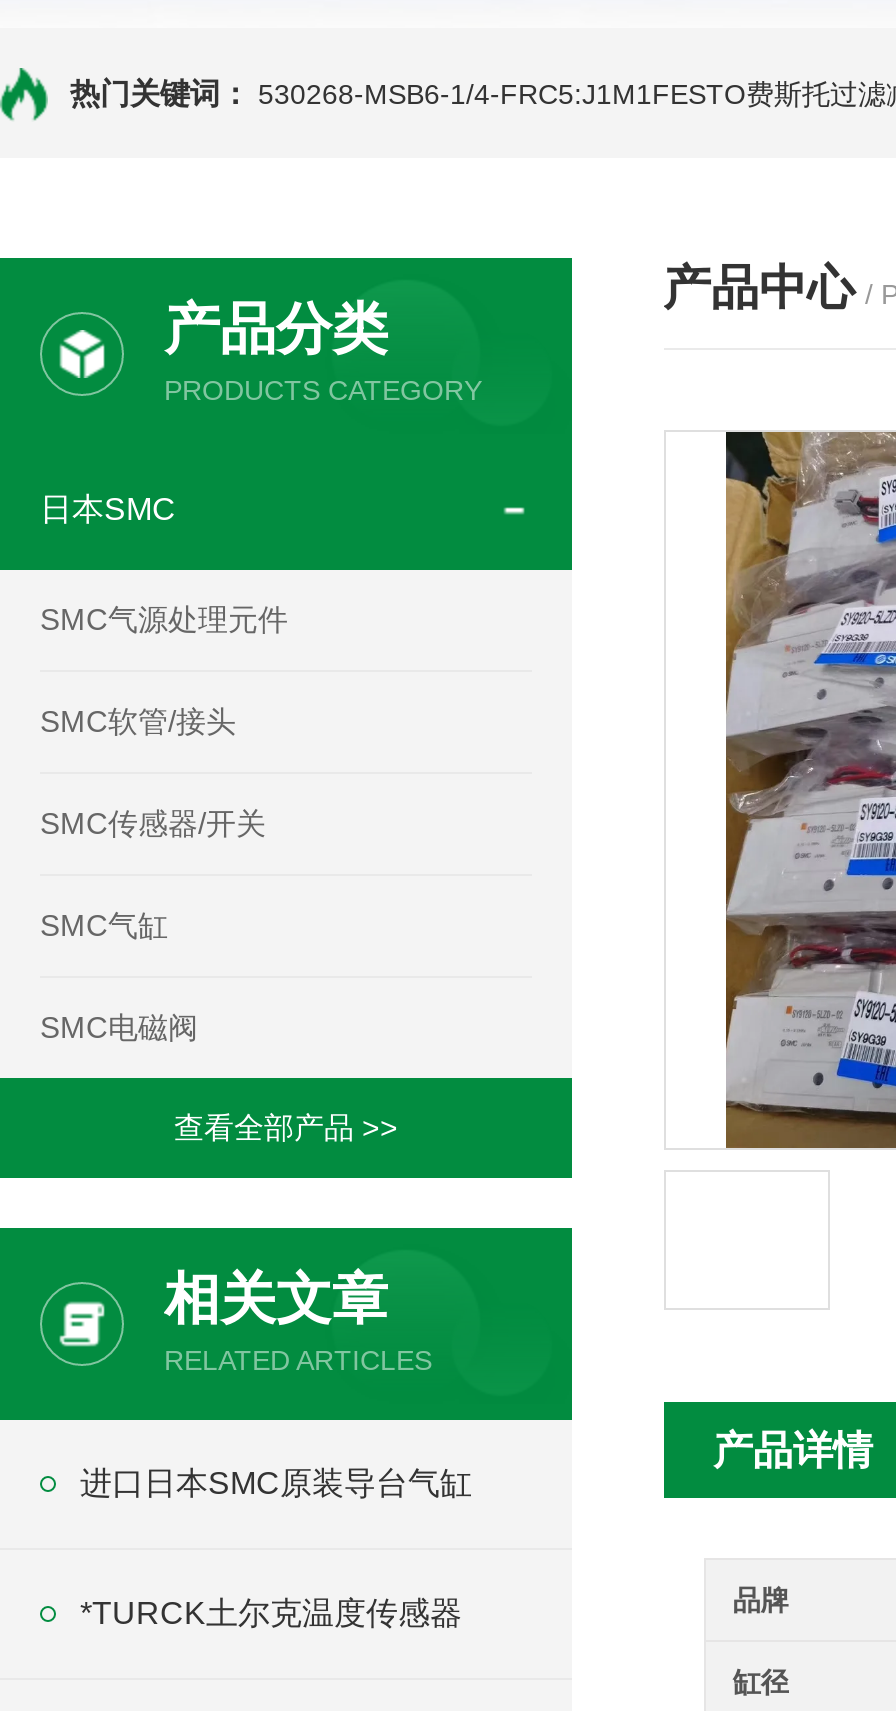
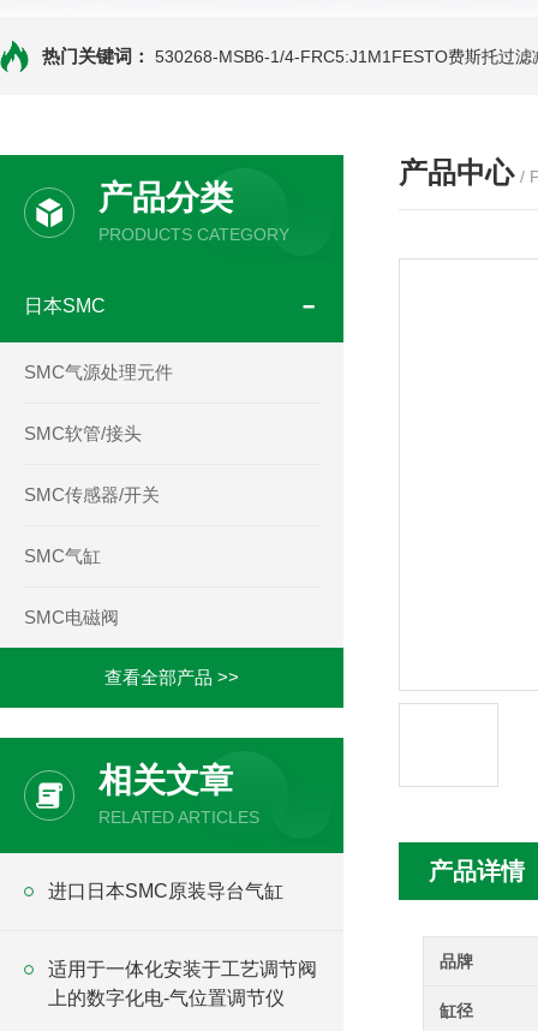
[724,430,890,1150] [image] -> none
[80,1596,462,1630] *TURCK土尔克温度传感器 -> [48,959,317,1008] 适用于一体化安装于工艺调节阀 | 上的数字化电-气位置调节仪

